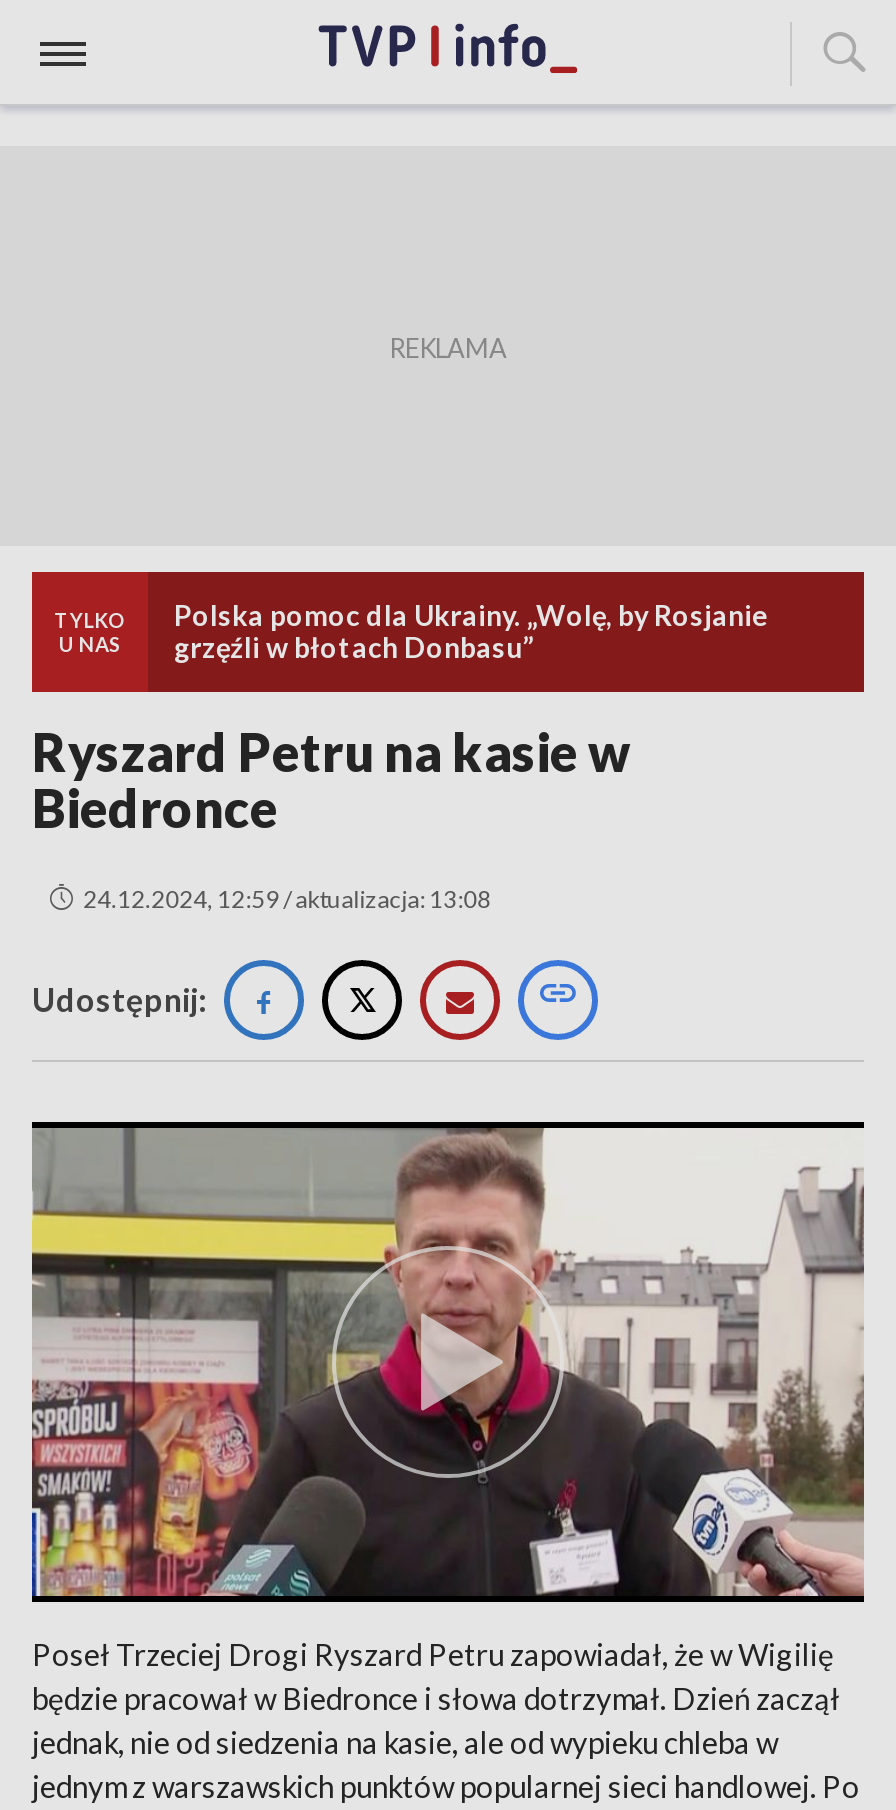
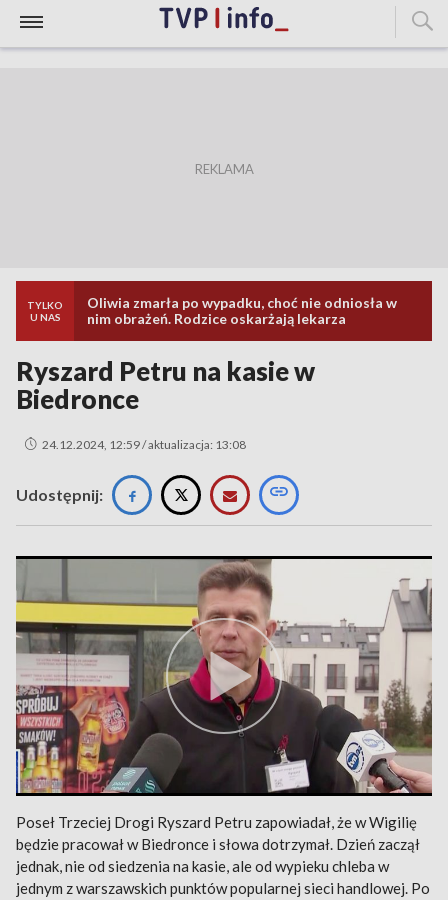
[174,598,768,664] Polska pomoc dla Ukrainy. „Wolę, by Rosjanie | grzęźli w błotach Donbasu” -> [87,294,397,327] Oliwia zmarła po wypadku, choć nie odniosła w | nim obrażeń. Rodzice oskarżają lekarza

